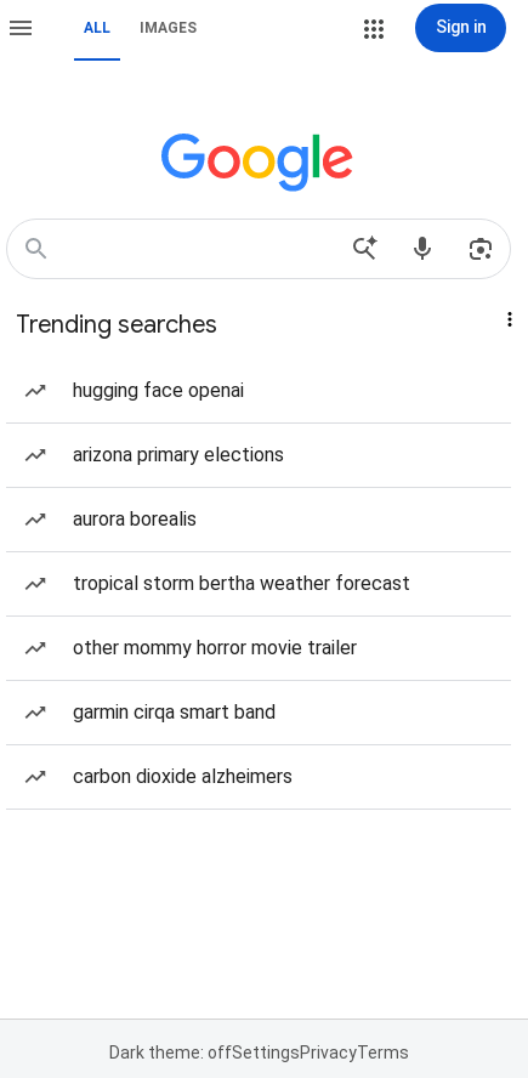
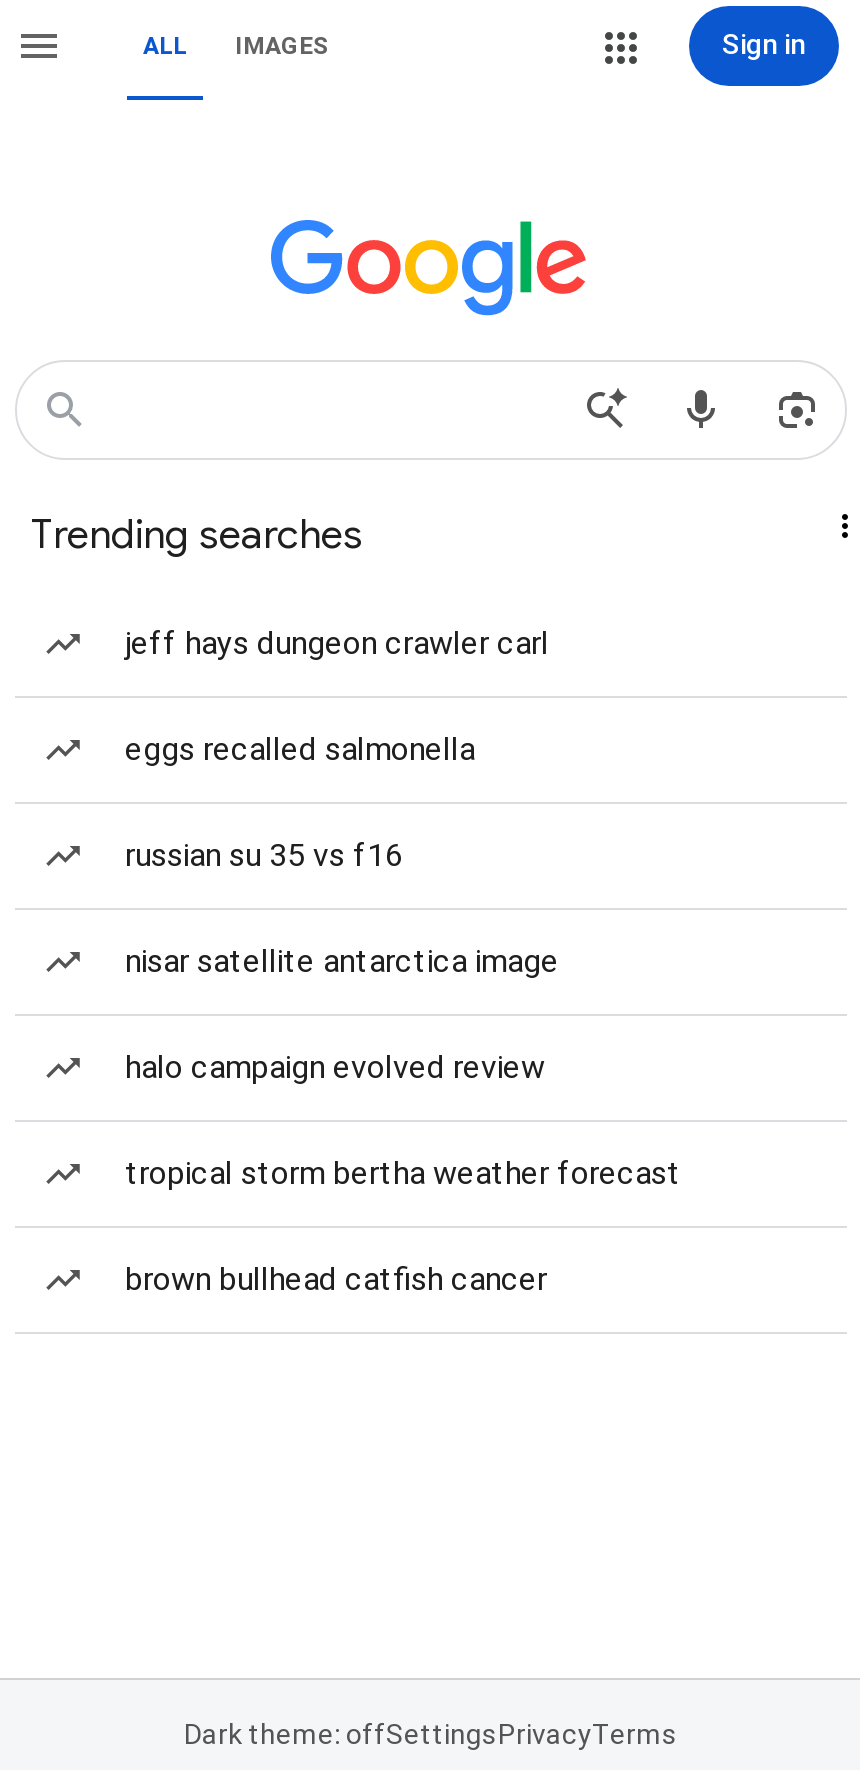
[73,379,284,531] hugging face openai | arizona primary elections | aurora borealis -> [125,624,559,1086] jeff hays dungeon crawler carl | eggs recalled salmonella | russian su 35 vs f16 | nisar satellite antarctica image | halo campaign evolved review
moved [73,572,410,595] -> [125,1154,681,1192]: tropical storm bertha weather forecast
[73,636,357,788] other mommy horror movie trailer | garmin cirqa smart band | carbon dioxide alzheimers -> [125,1260,547,1298] brown bullhead catfish cancer

